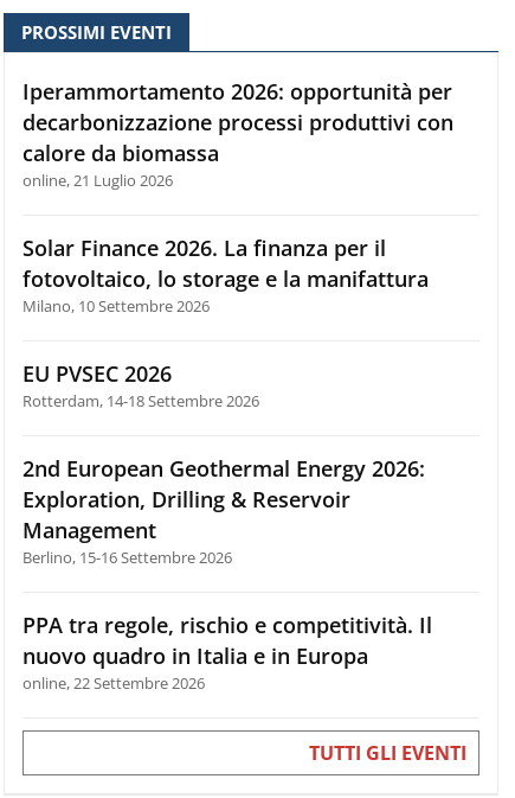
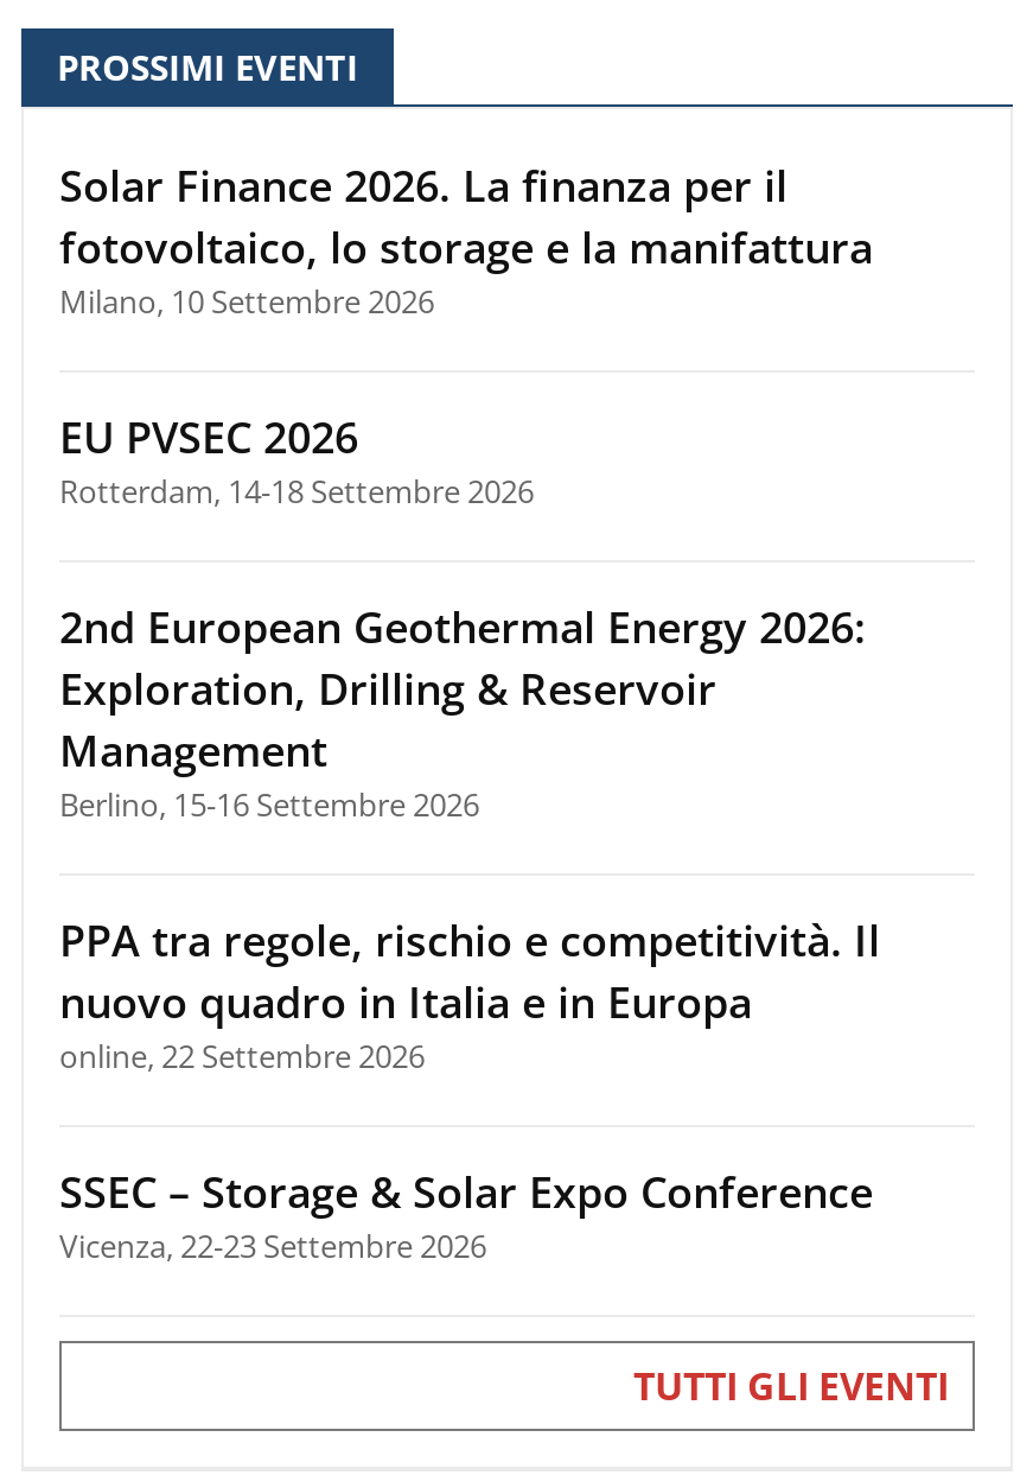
[22,77,453,191] Iperammortamento 2026: opportunità per | decarbonizzazione processi produttivi con | calore da biomassa | online, 21 Luglio 2026 -> none
moved [22,233,432,693] -> [59,156,880,1077]: Solar Finance 2026. La finanza per il | fotovoltaico, lo storage e la manifattura | Milano, 10 Settembre 2026 | ... | nuovo quadro in Italia e in Europa | online, 22 Settembre 2026
none -> [59,1162,873,1267] SSEC – Storage & Solar Expo Conference | Vicenza, 22-23 Settembre 2026

